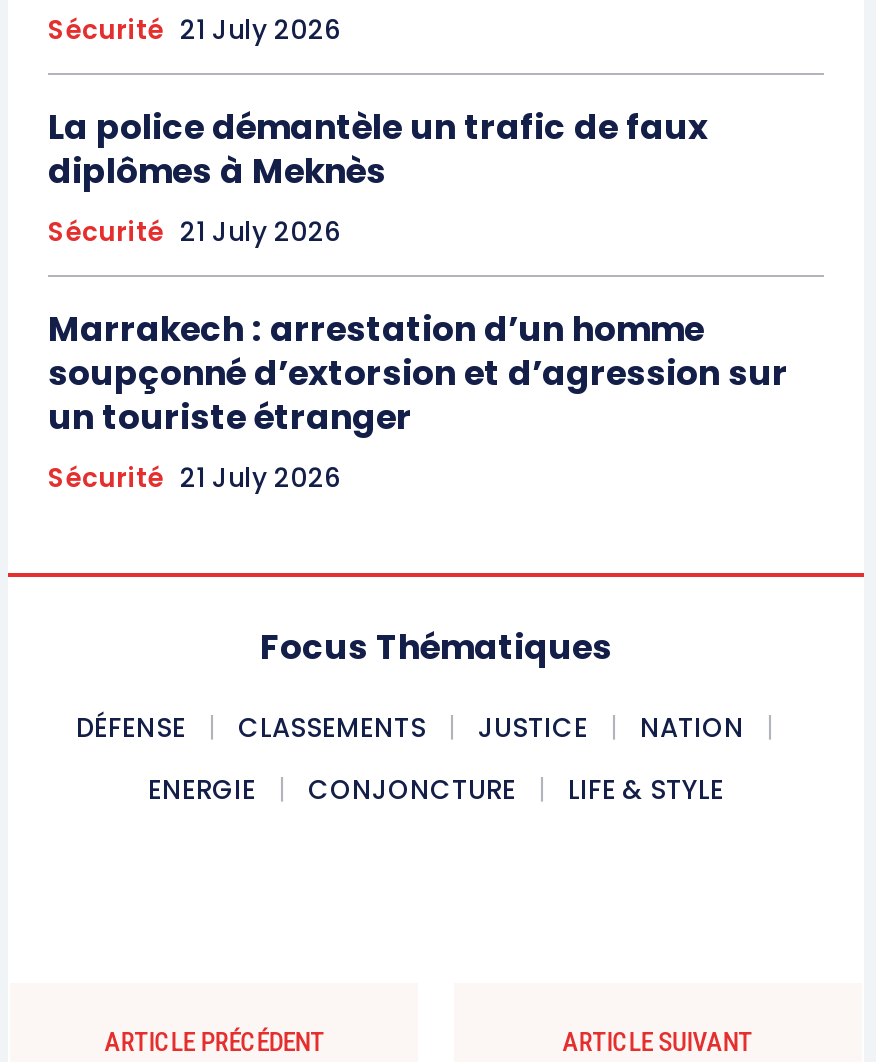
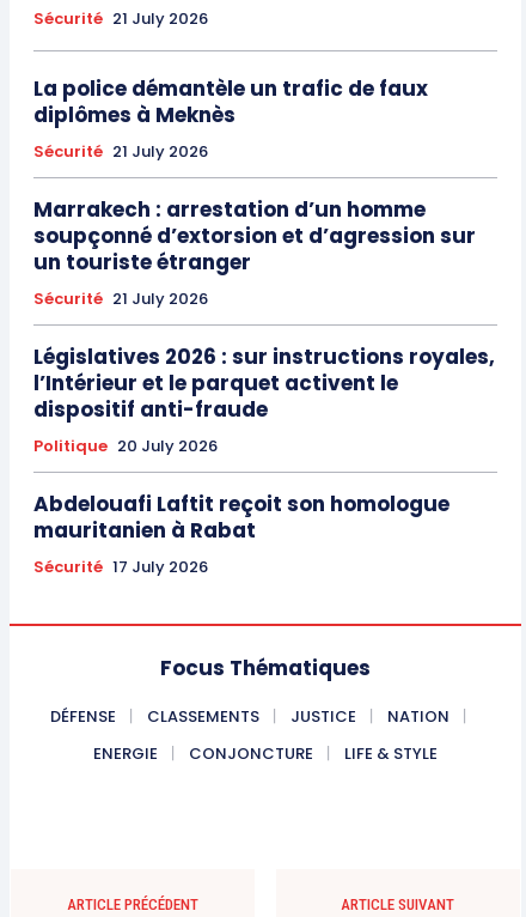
none -> [33,343,495,578] Législatives 2026 : sur instructions royales, | l’Intérieur et le parquet activent le | dispositif anti-fraude | Politique 20 July 2026 | Abdelouafi Laftit reçoit son homologue | mauritanien à Rabat | Sécurité 17 July 2026

